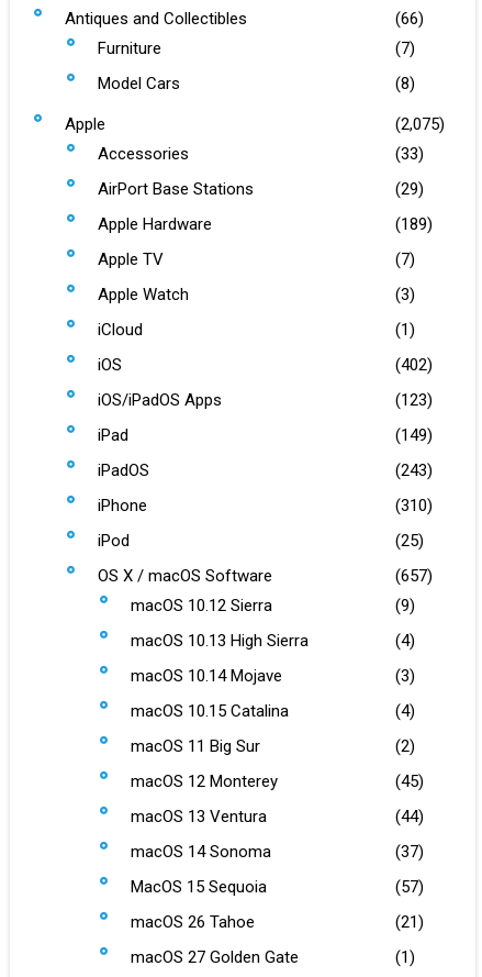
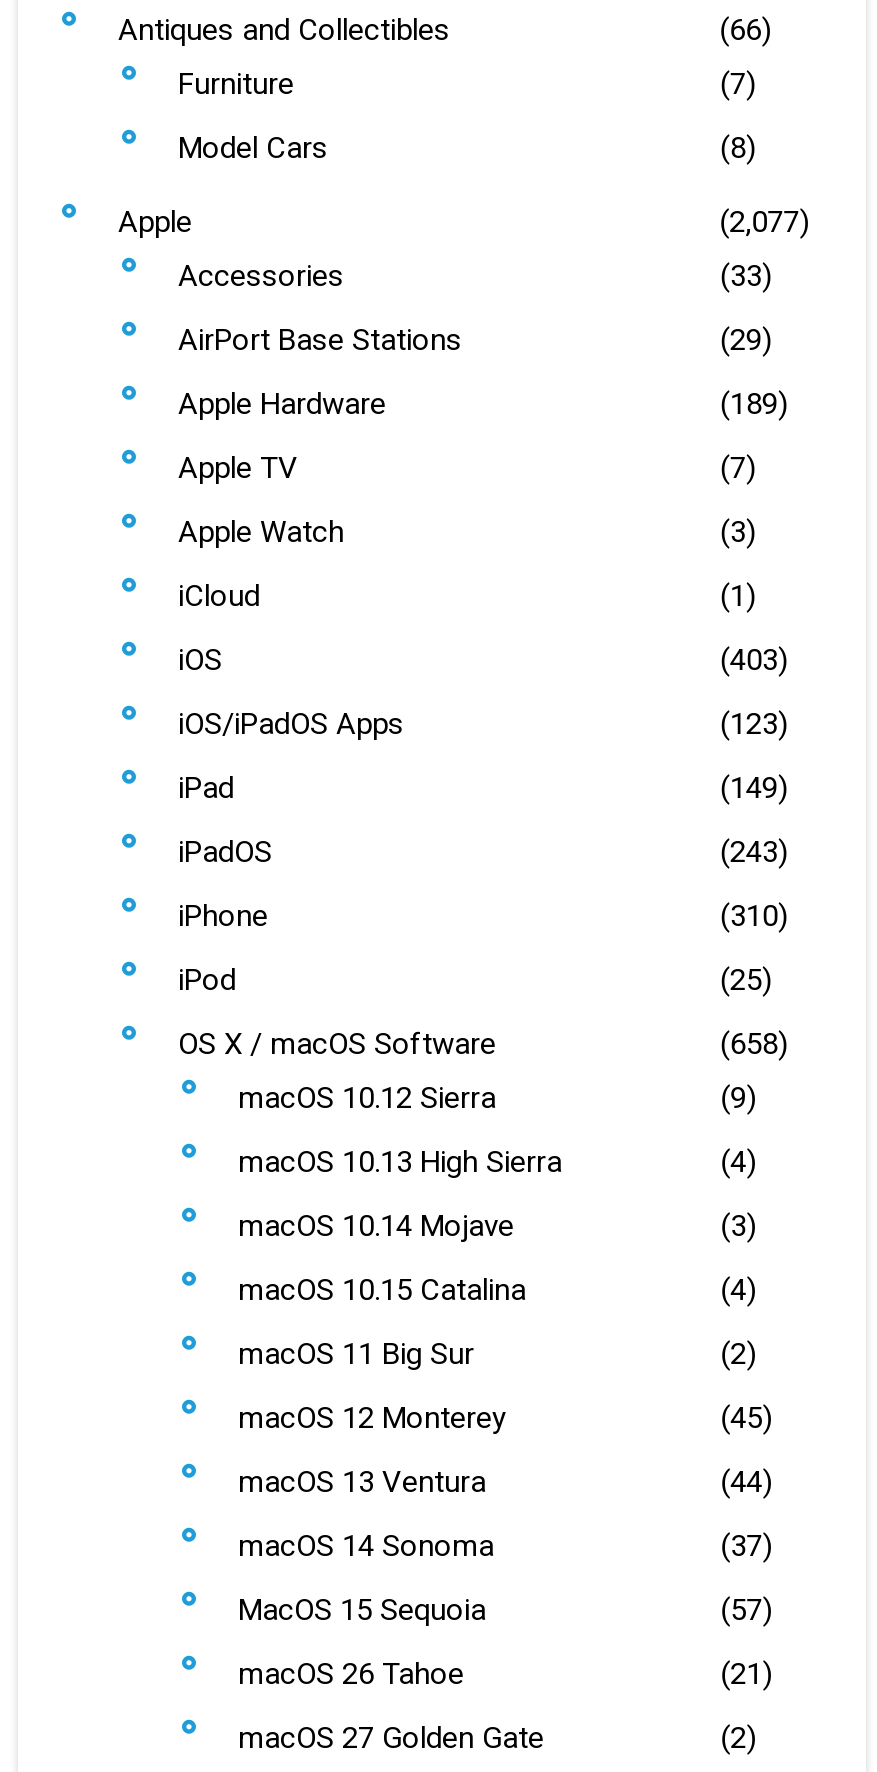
[390,114,444,134] (2,075) -> [711,203,809,239] (2,077)
[391,354,432,374] (402) -> [712,641,788,677] (403)
[391,565,432,585] (657) -> [712,1025,788,1061] (658)
[391,947,415,967] (1) -> [712,1719,756,1755] (2)

